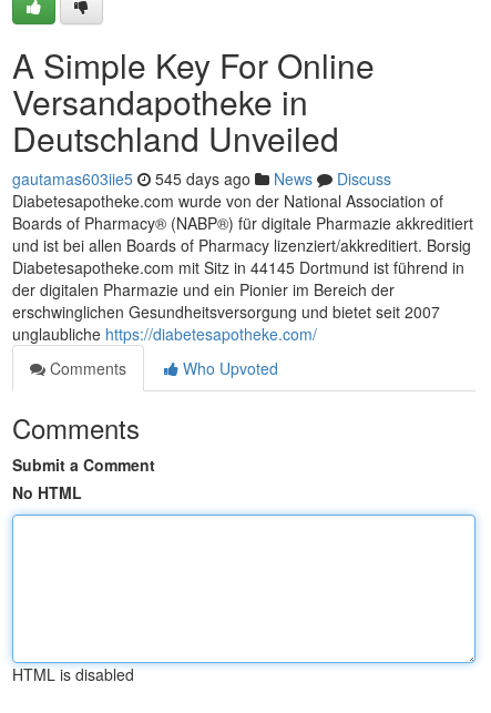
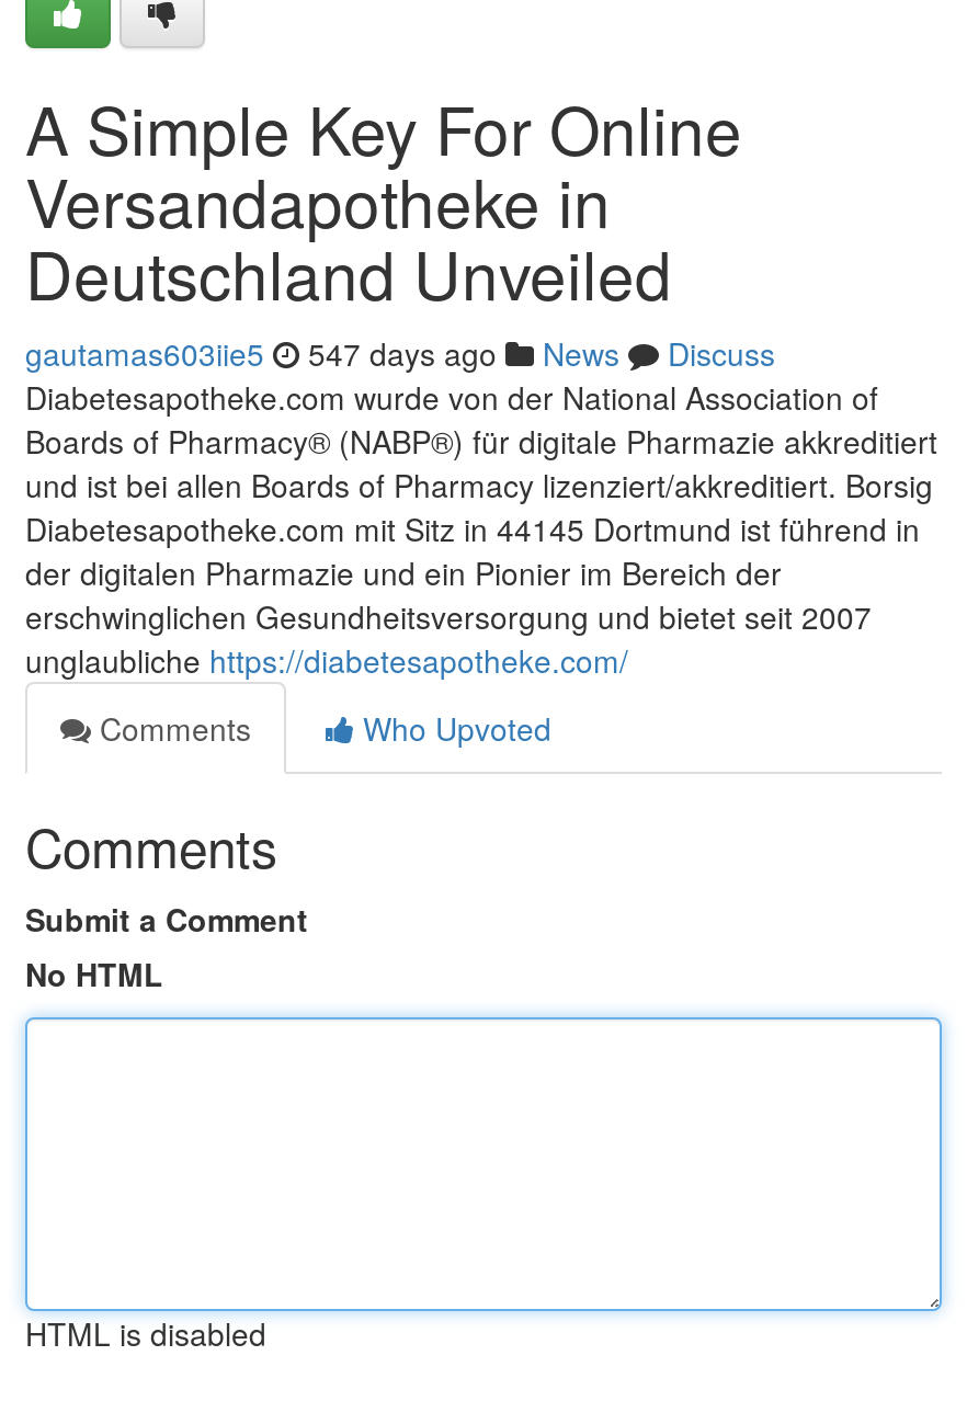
[12,167,391,190] gautamas603iie5 545 days ago News Discuss -> [25,331,775,375] gautamas603iie5 547 days ago News Discuss

